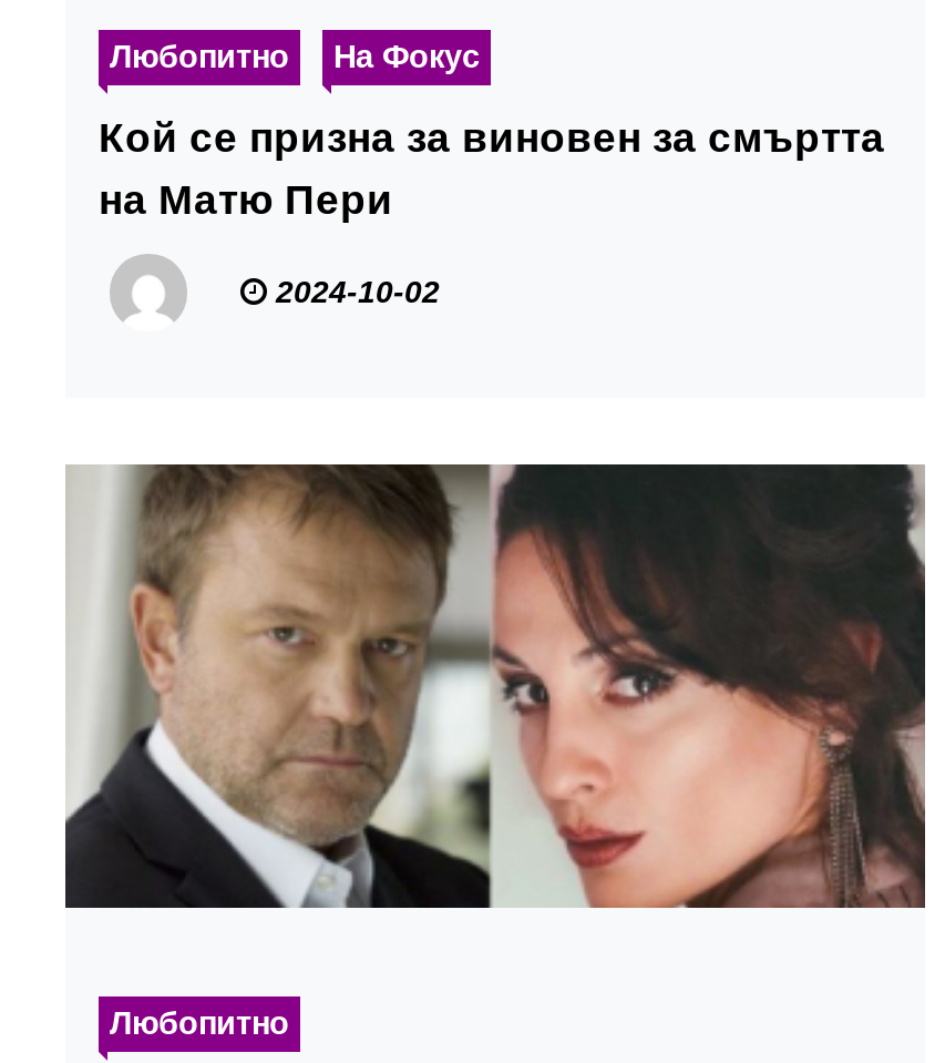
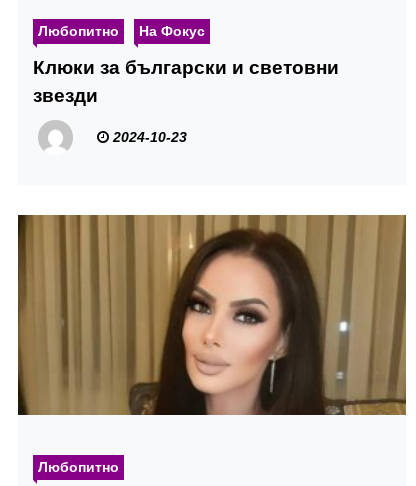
[99,115,885,223] Кой се призна за виновен за смъртта | на Матю Пери -> [33,57,339,106] Клюки за български и световни | звезди
[267,274,440,310] 2024-10-02 -> [109,129,187,145] 2024-10-23
[65,462,927,910] [image] -> [17,214,407,416] [image]

